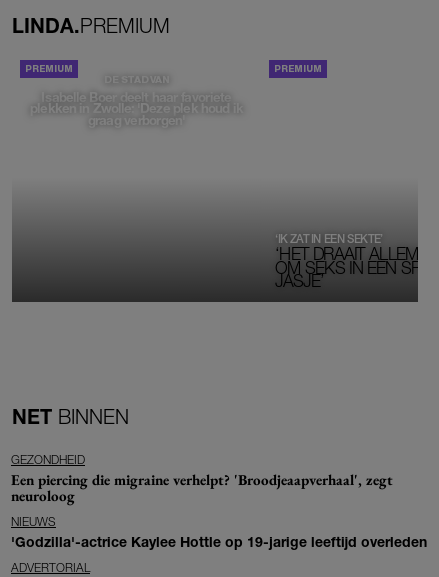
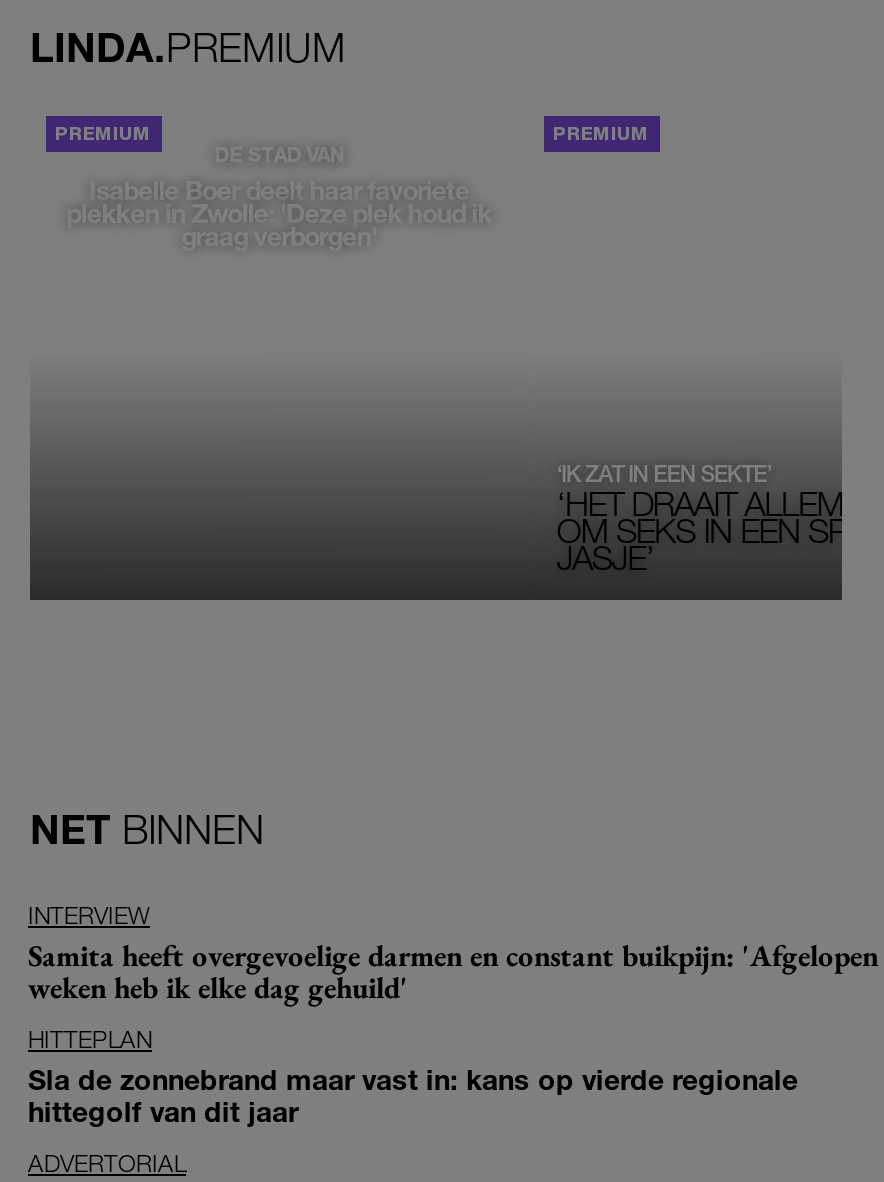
[11,452,393,505] GEZONDHEID | Een piercing die migraine verhelpt? 'Broodjeaapverhaal', zegt | neuroloog -> [28,899,878,1005] INTERVIEW | Samita heeft overgevoelige darmen en constant buikpijn: 'Afgelopen | weken heb ik elke dag gehuild'
[11,514,427,550] NIEUWS | 'Godzilla'-actrice Kaylee Hottle op 19-jarige leeftijd overleden -> [28,1023,798,1127] HITTEPLAN | Sla de zonnebrand maar vast in: kans op vierde regionale | hittegolf van dit jaar

